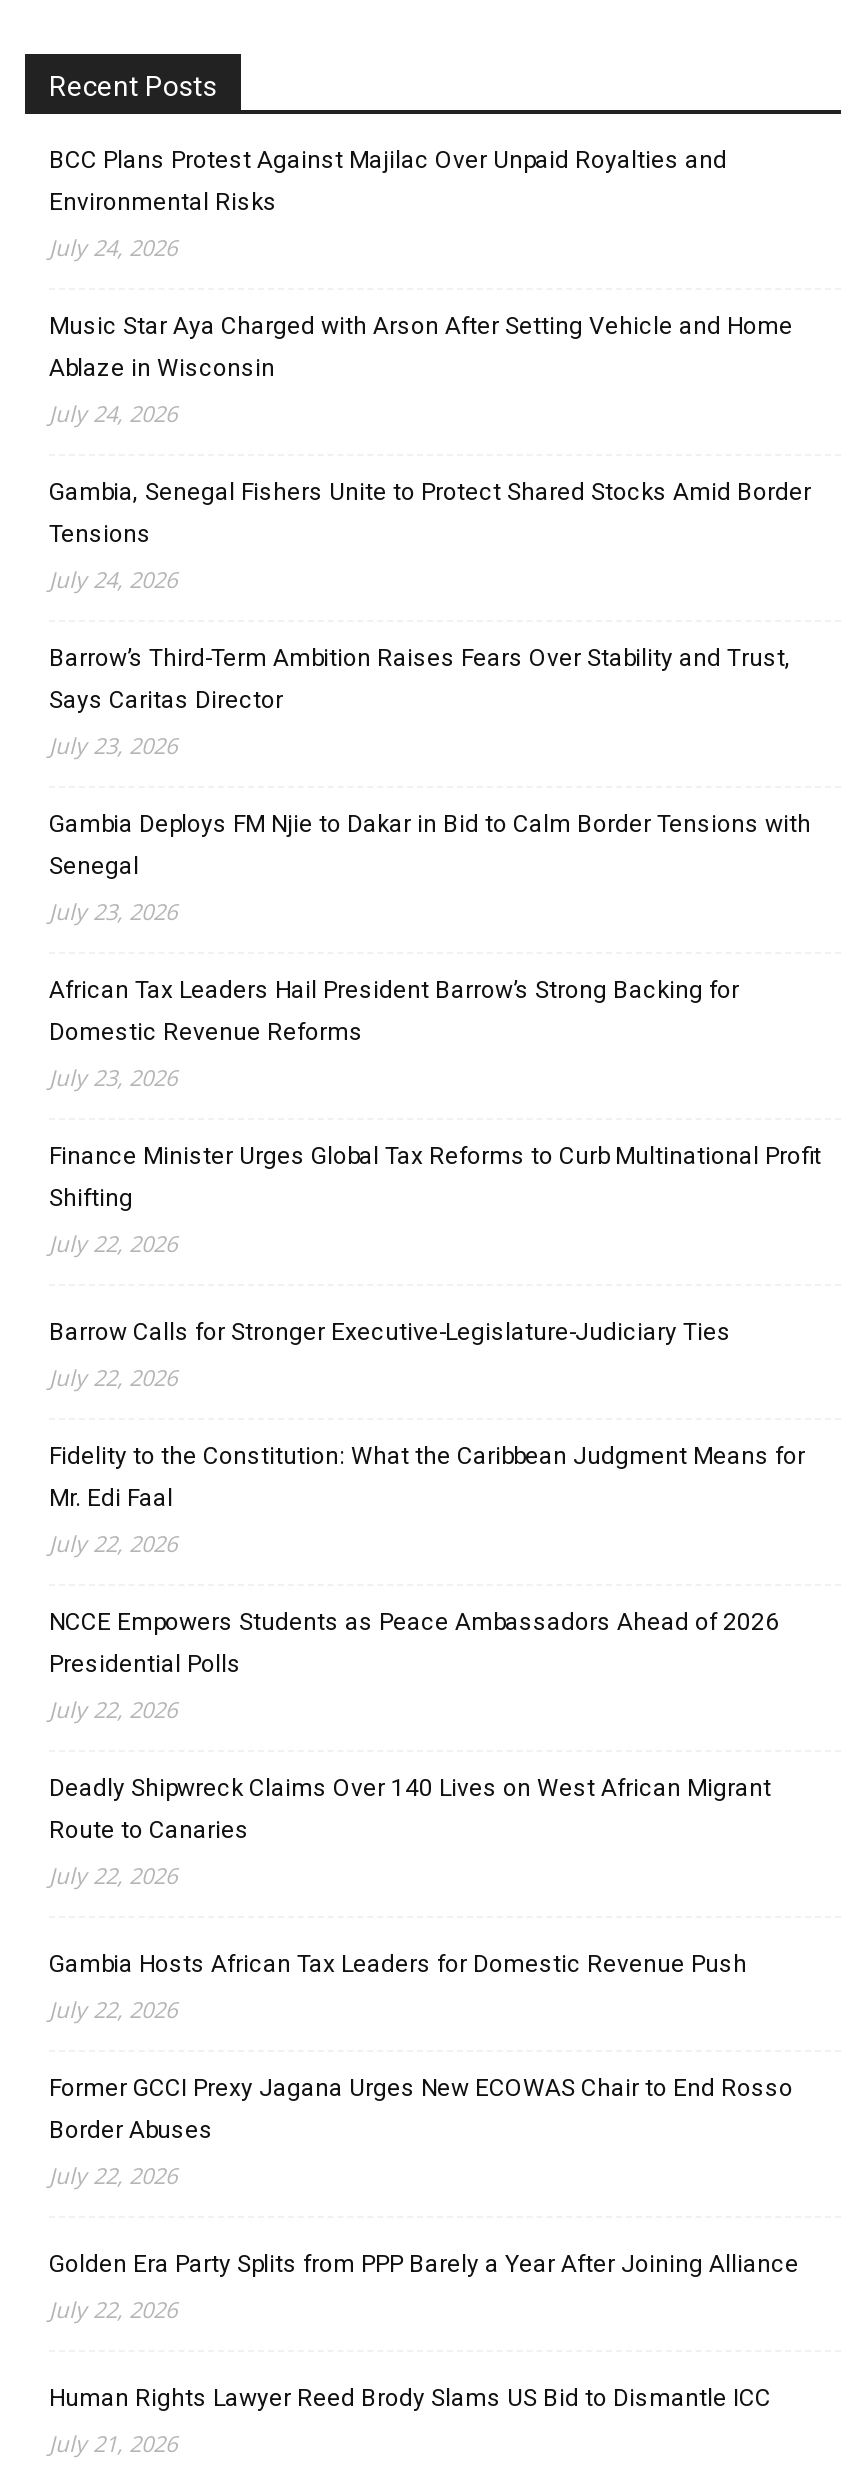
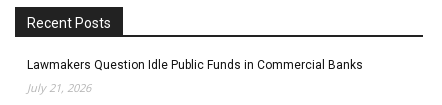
[49,145,821,2411] BCC Plans Protest Against Majilac Over Unpaid Royalties and | Environmental Risks | July 24, 2026 | Music Star Aya Charged with Arson After Setting Vehicle and Home | Ablaze in Wisconsin | July 24, 2026 | Gambia, Senegal Fishers Unite to Protect Shared Stocks Amid Border | Tensions | July 24, 2026 | Barrow’s Third-Term Ambition Raises Fears Over Stability and Trust, | Says Caritas Director | July 23, 2026 | Gambia Deploys FM Njie to Dakar in Bid to Calm Border Tensions with | Senegal | July 23, 2026 | African Tax Leaders Hail President Barrow’s Strong Backing for | Domestic Revenue Reforms | July 23, 2026 | Finance Minister Urges Global Tax Reforms to Curb Multinational Profit | Shifting | July 22, 2026 | Barrow Calls for Stronger Executive-Legislature-Judiciary Ties | July 22, 2026 | Fidelity to the Constitution: What the Caribbean Judgment Means for | Mr. Edi Faal | July 22, 2026 | NCCE Empowers Students as Peace Ambassadors Ahead of 2026 | Presidential Polls | July 22, 2026 | Deadly Shipwreck Claims Over 140 Lives on West African Migrant | Route to Canaries | July 22, 2026 | Gambia Hosts African Tax Leaders for Domestic Revenue Push | July 22, 2026 | Former GCCI Prexy Jagana Urges New ECOWAS Chair to End Rosso | Border Abuses | July 22, 2026 | Golden Era Party Splits from PPP Barely a Year After Joining Alliance | July 22, 2026 | Human Rights Lawyer Reed Brody Slams US Bid to Dismantle ICC -> [27,58,363,72] Lawmakers Question Idle Public Funds in Commercial Banks

